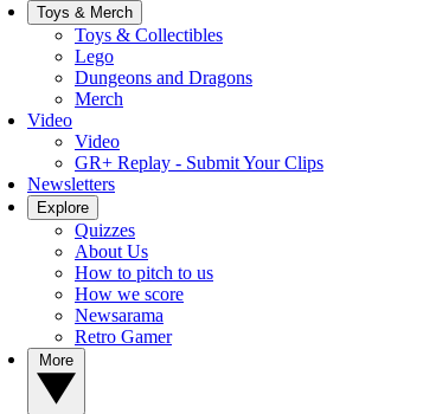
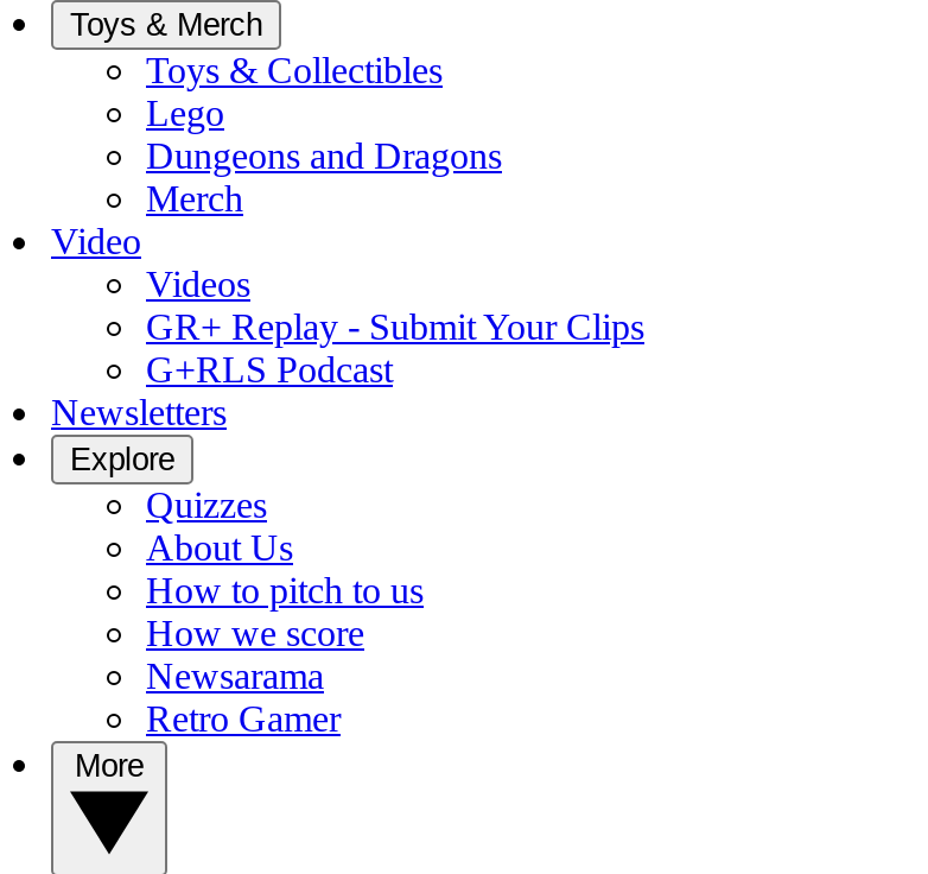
[75,131,120,151] Video -> [146,262,250,303] Videos
none -> [146,348,393,388] G+RLS Podcast

